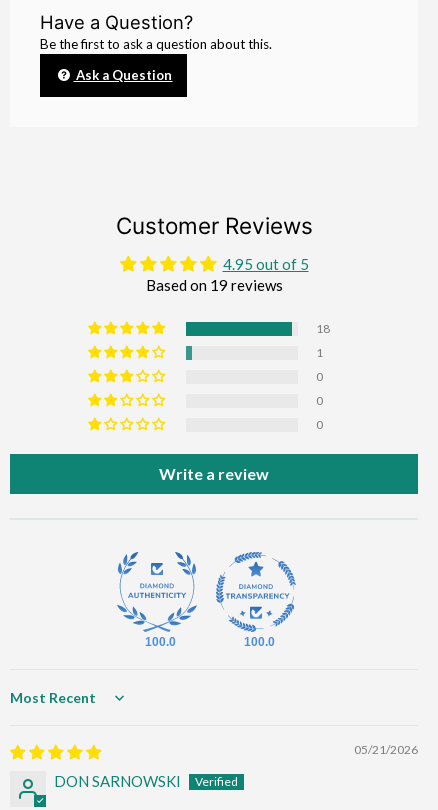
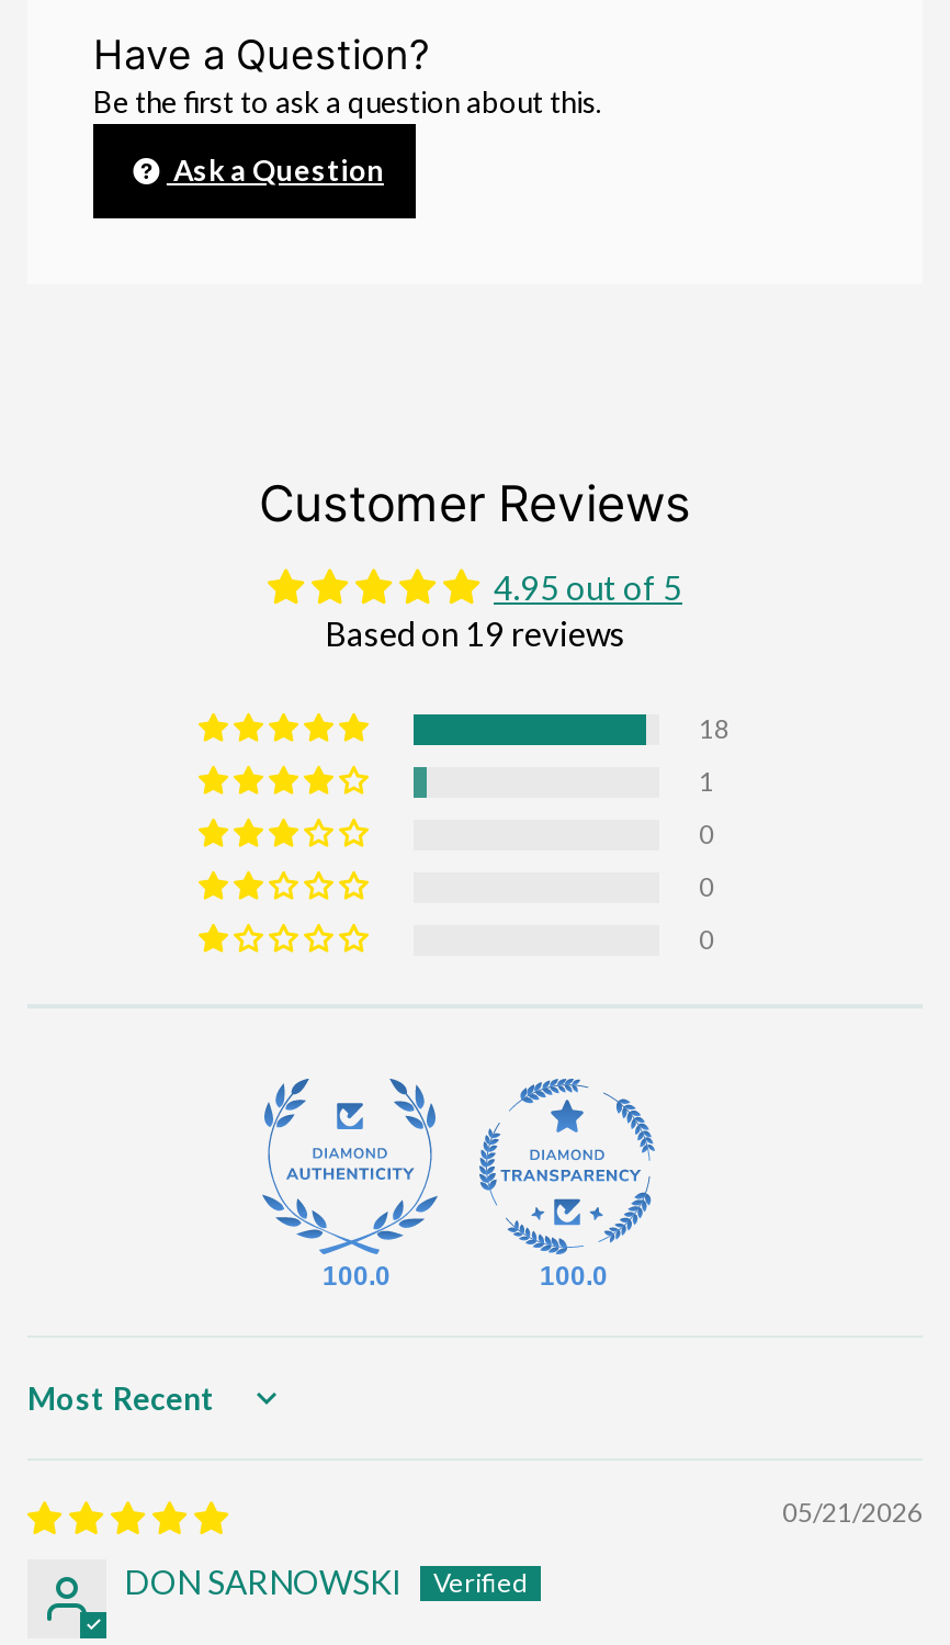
[159,464,269,483] Write a review -> none

